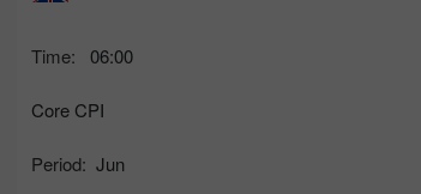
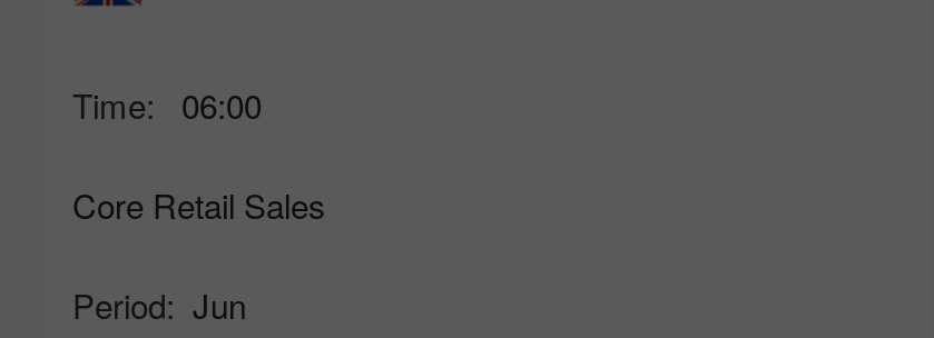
[31,97,104,122] Core CPI -> [72,181,326,227] Core Retail Sales

